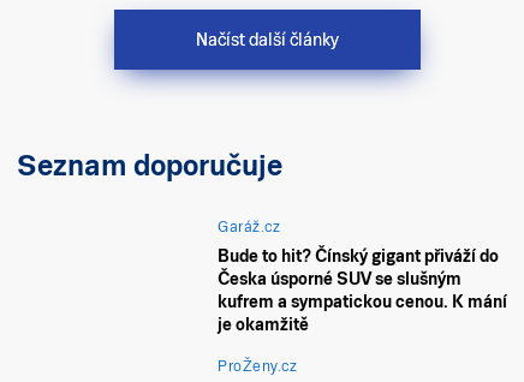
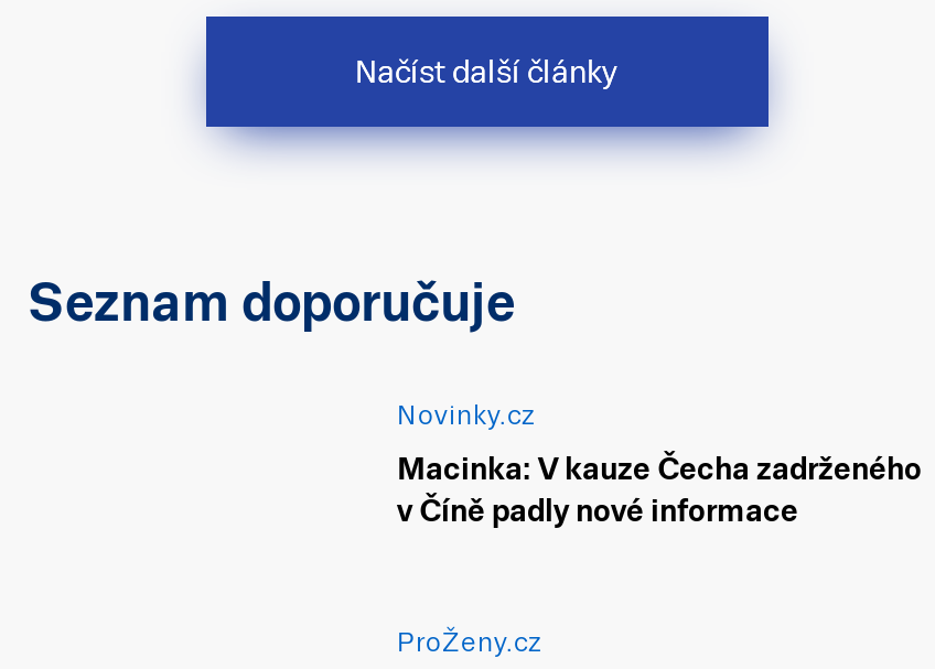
[218,219,281,235] Garáž.cz -> [397,400,536,431] Novinky.cz
[218,246,508,334] Bude to hit? Čínský gigant přiváží do | Česka úsporné SUV se slušným | kufrem a sympatickou cenou. K mání | je okamžitě -> [397,451,922,528] Macinka: V kauze Čecha zadrženého | v Číně padly nové informace

